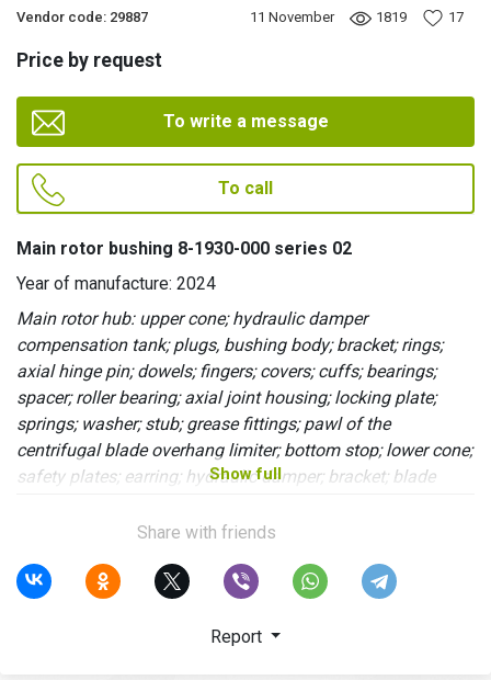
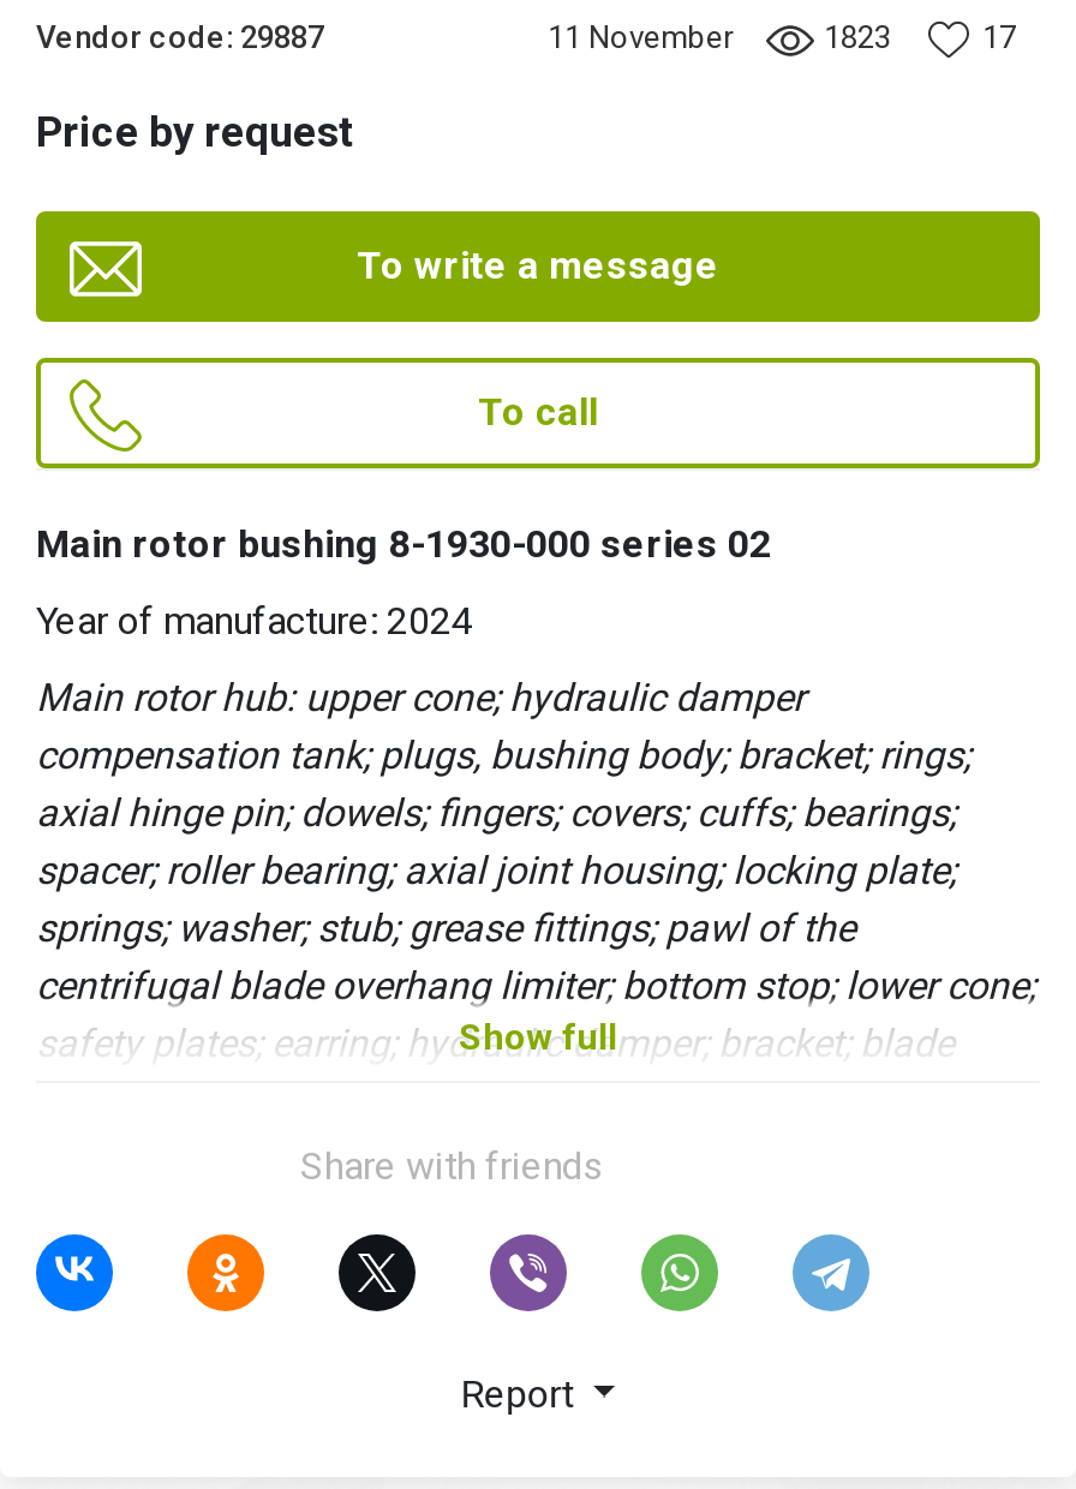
[376,9,410,25] 1819 -> [824,20,898,56] 1823

